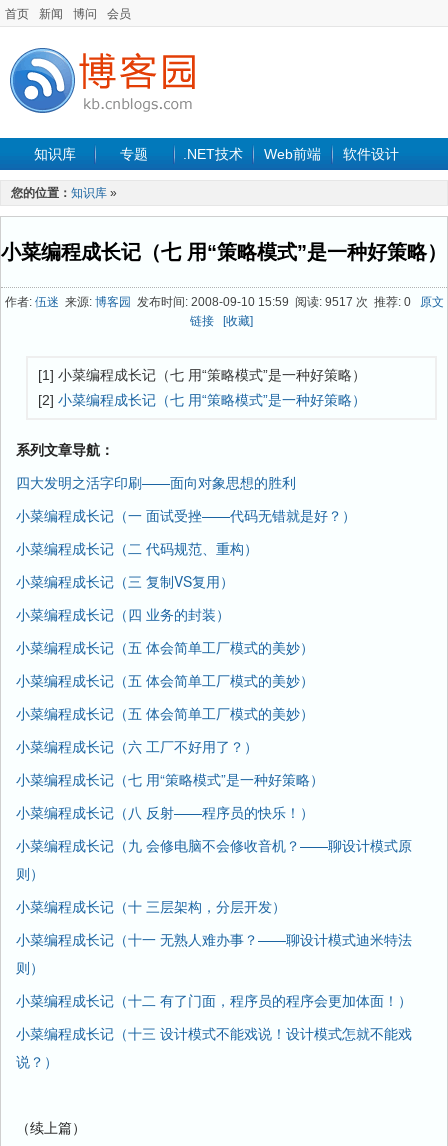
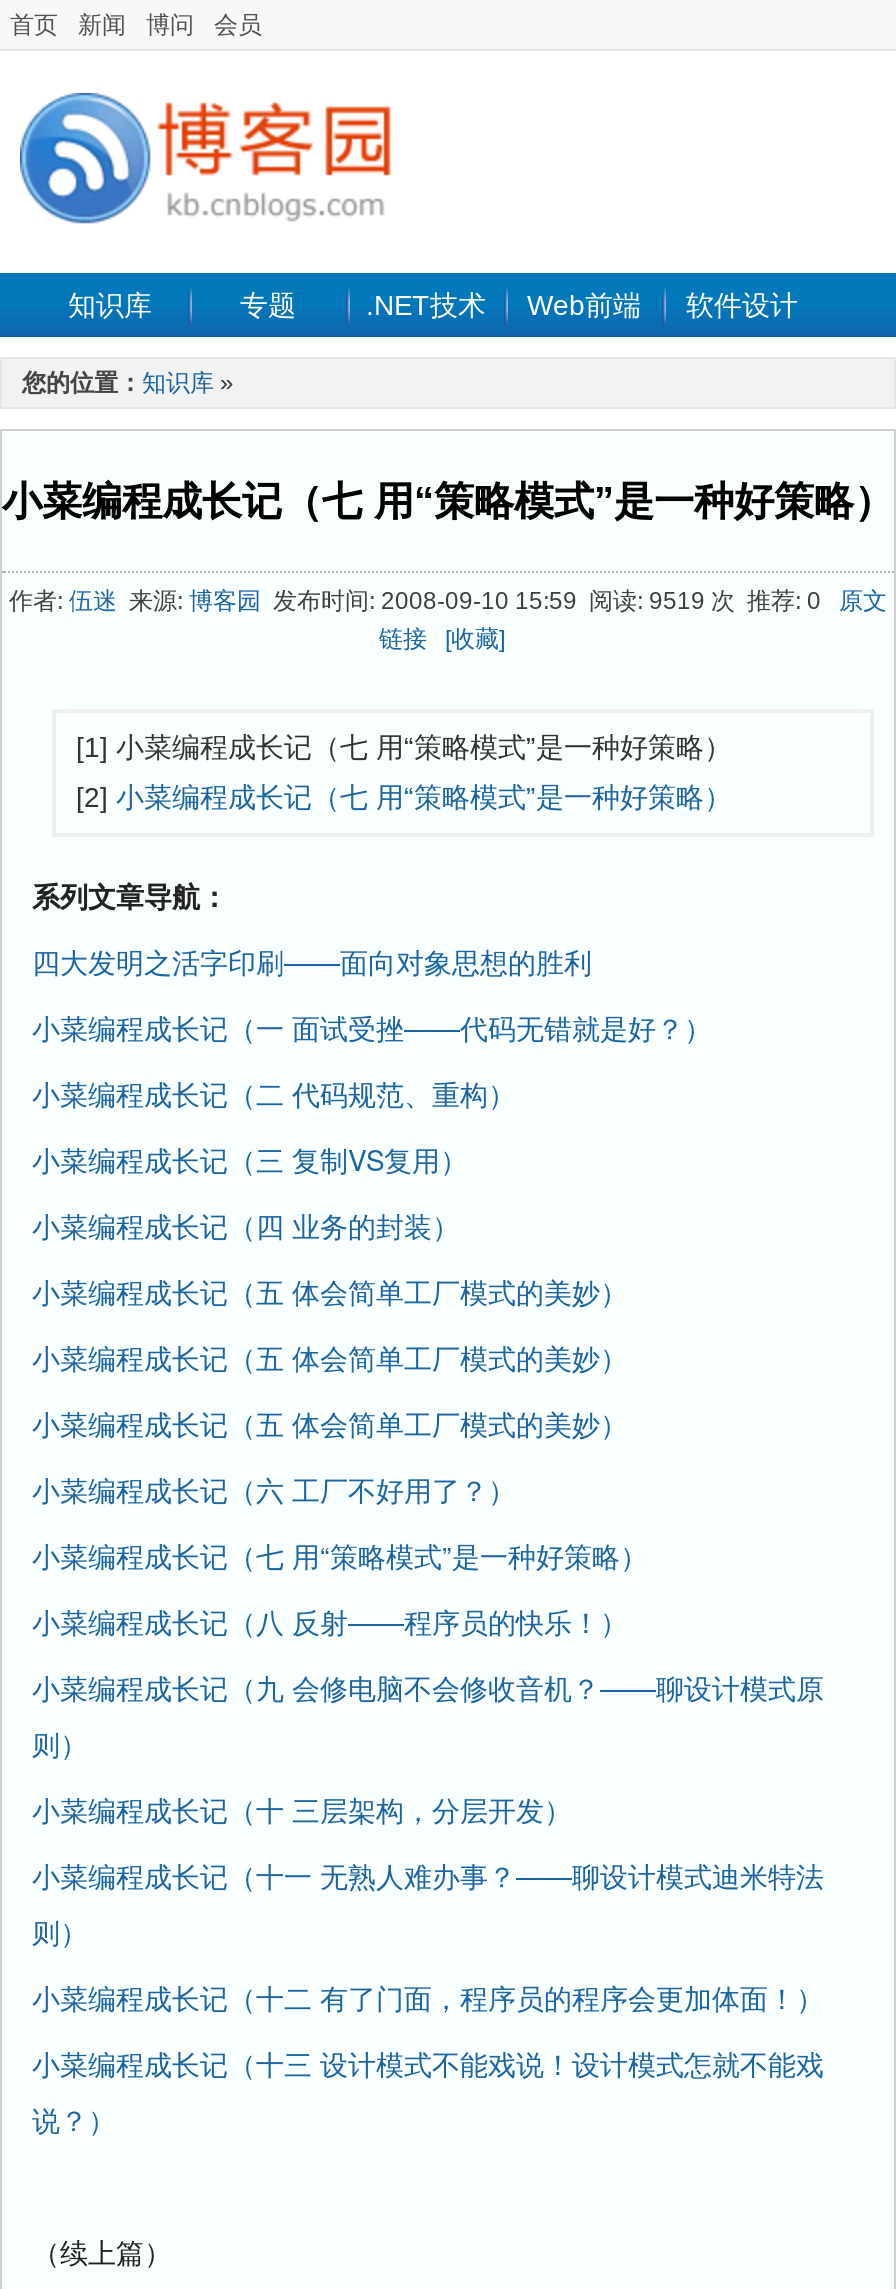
[4,295,443,309] 作者:伍迷来源:博客园发布时间: 2008-09-10 15:59 阅读: 9517 次 推荐: 0原文 -> [9,587,887,615] 作者:伍迷来源:博客园发布时间: 2008-09-10 15:59 阅读: 9519 次 推荐: 0原文

